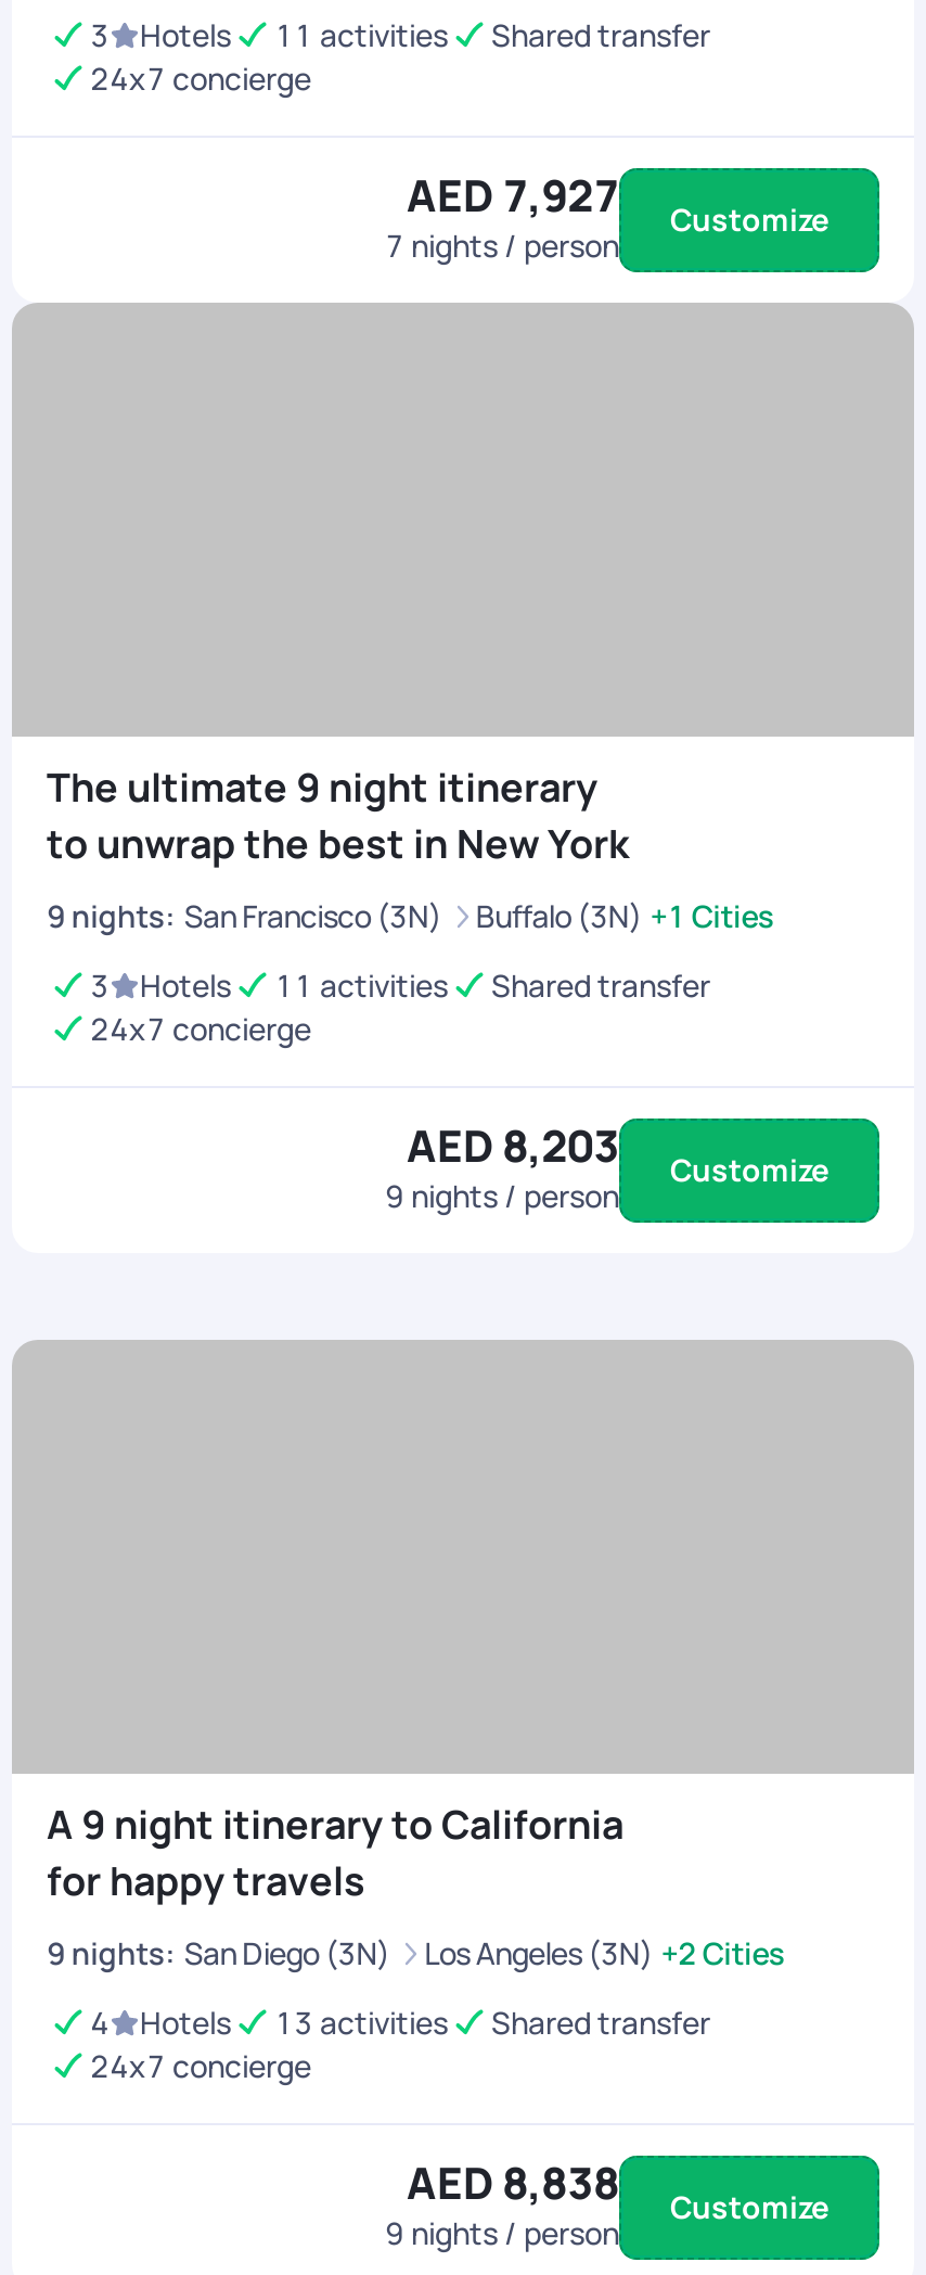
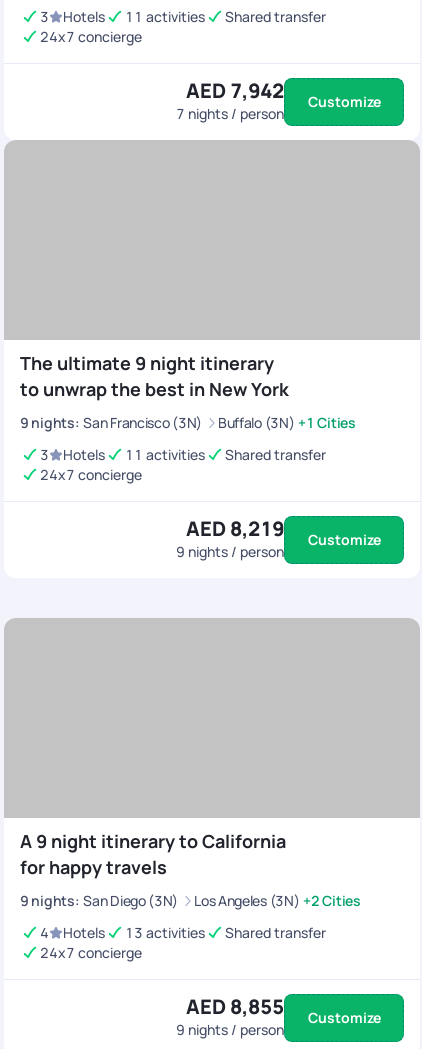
[407,166,828,240] AED 7,927 Customize -> [186,77,380,111] AED 7,942 Customize
[407,1116,828,1190] AED 8,203 Customize -> [186,515,380,549] AED 8,219 Customize
[407,2153,828,2227] AED 8,838 Customize -> [186,993,380,1027] AED 8,855 Customize

